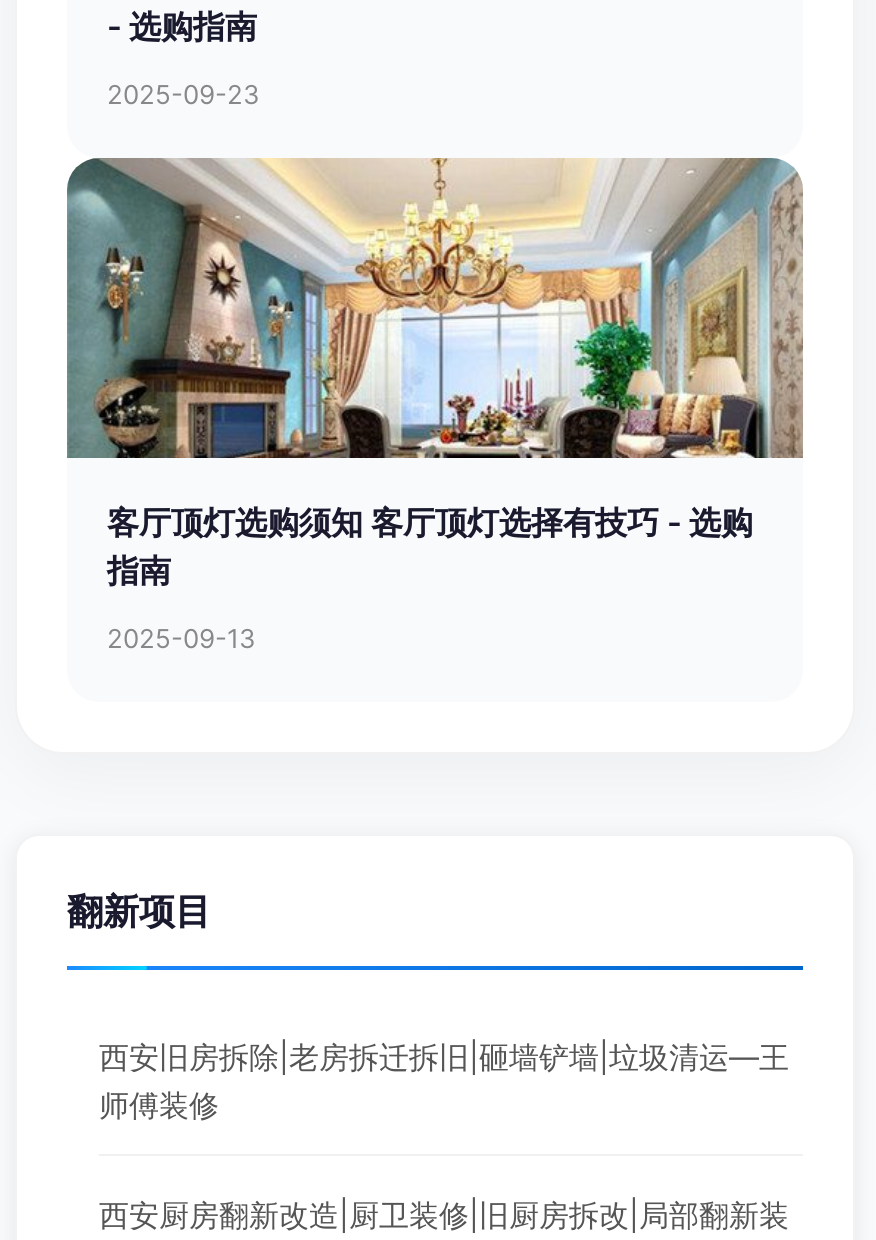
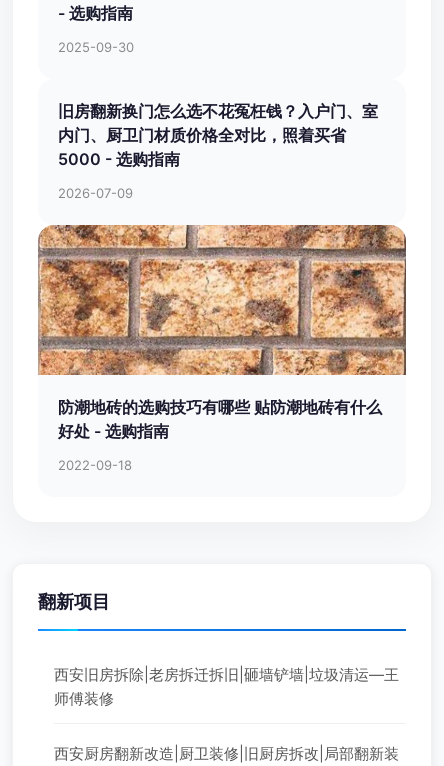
[107,77,259,109] 2025-09-23 -> [58,39,378,201] 2025-09-30 | 旧房翻新换门怎么选不花冤枉钱？入户门、室 | 内门、厨卫门材质价格全对比，照着买省 | 5000 - 选购指南 | 2026-07-09
[65,156,803,653] [image] | 客厅顶灯选购须知 客厅顶灯选择有技巧 - 选购 | 指南 | 2025-09-13 -> [37,224,407,473] [image] | 防潮地砖的选购技巧有哪些 贴防潮地砖有什么 | 好处 - 选购指南 | 2022-09-18

